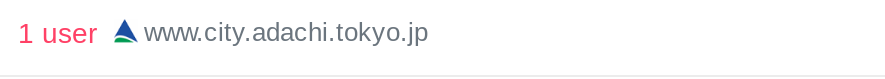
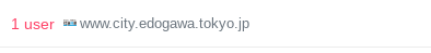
[144,17,428,47] www.city.adachi.tokyo.jp -> [80,15,249,31] www.city.edogawa.tokyo.jp

